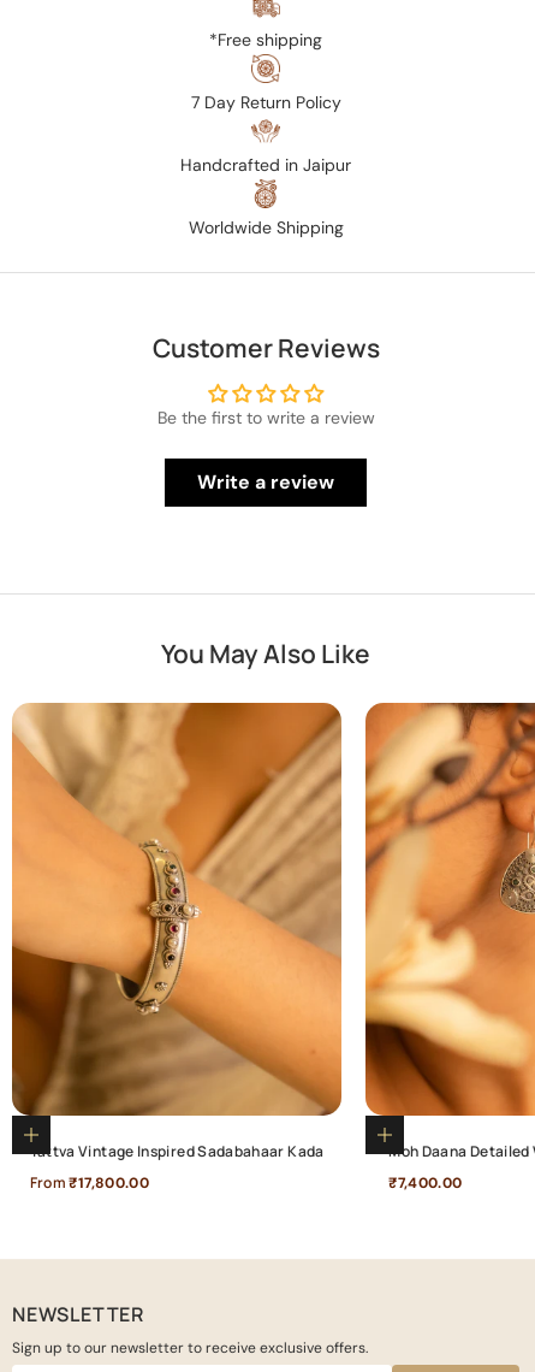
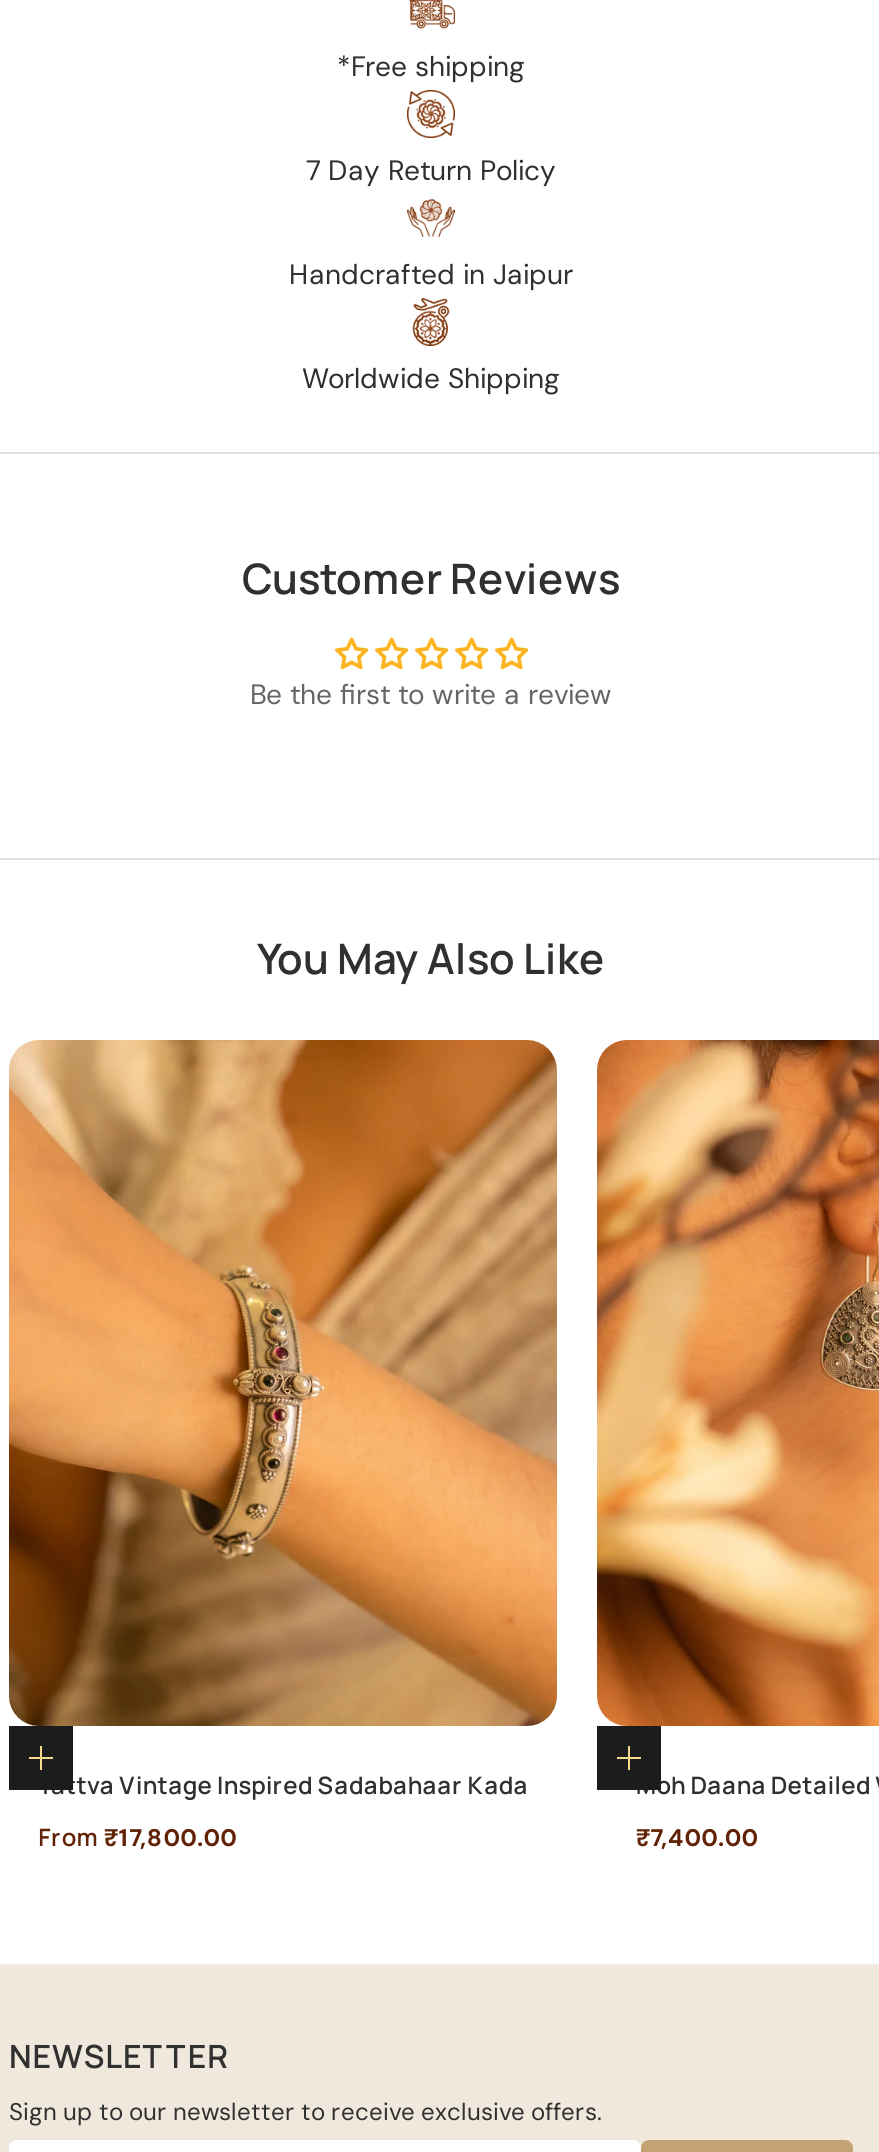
[197,470,334,495] Write a review -> none

